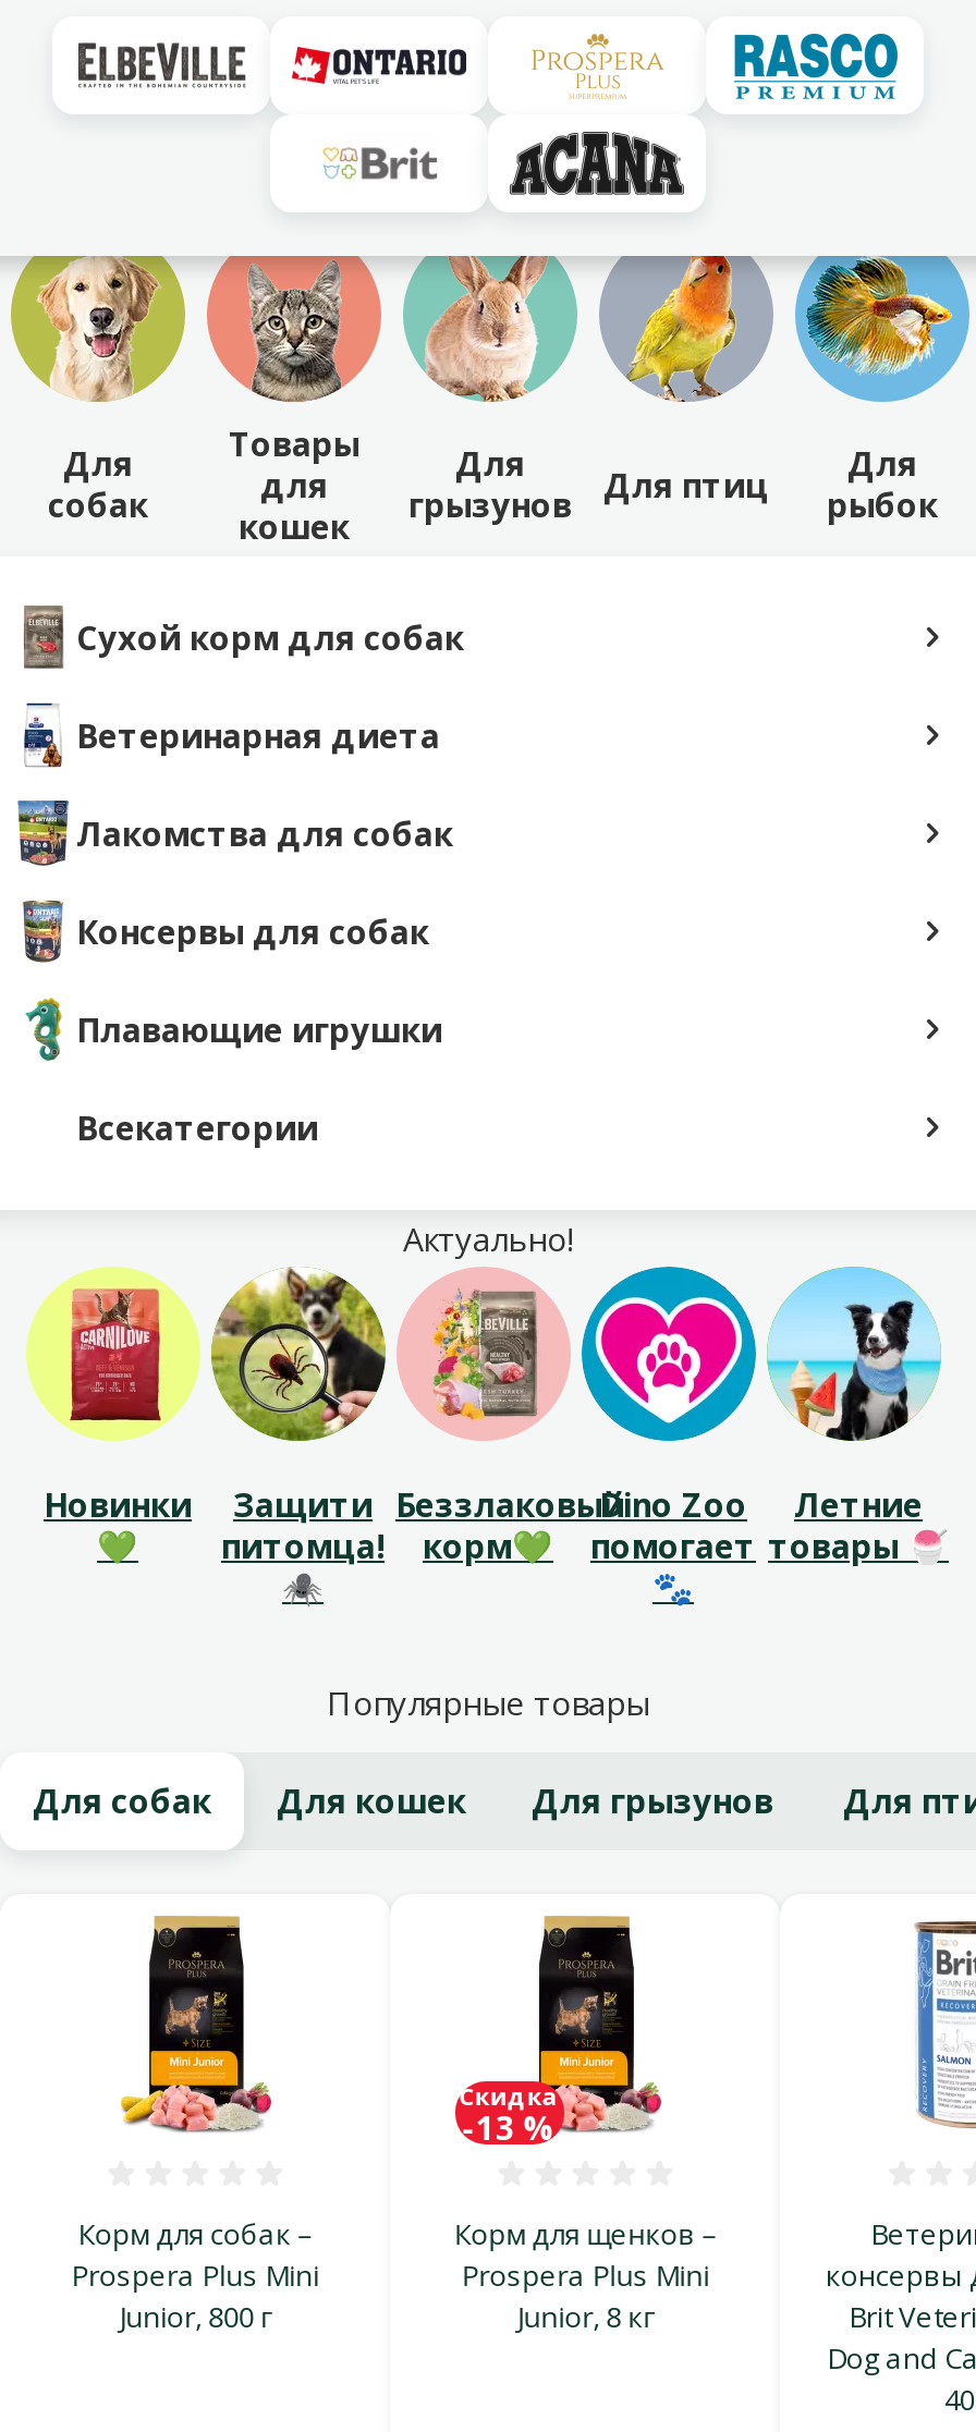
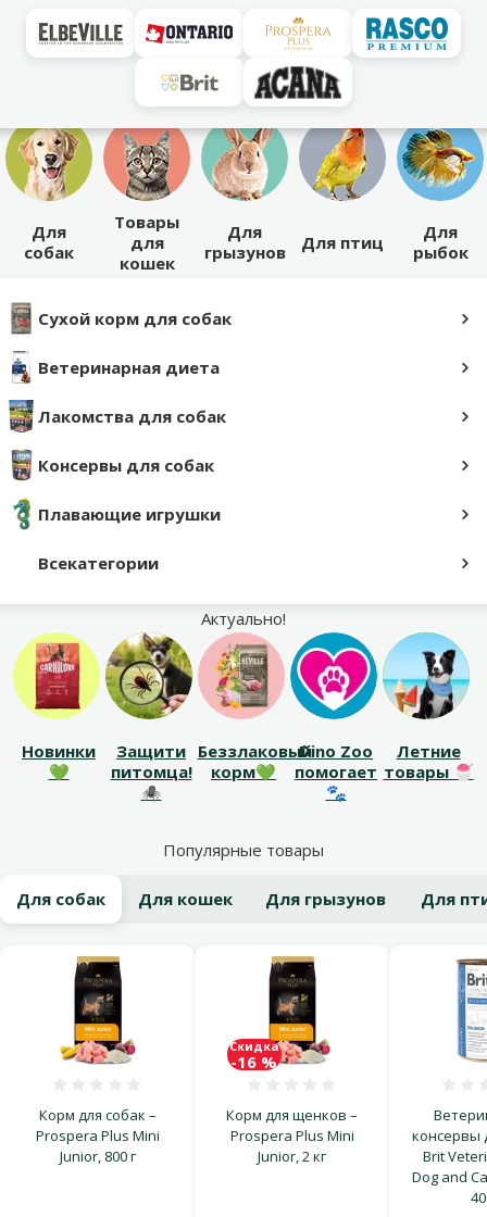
[463,2105,556,2149] -13 % -> [231,1051,278,1072] -16 %
[517,2297,654,2336] Junior, 8 кг -> [258,1146,326,1166] Junior, 2 кг

